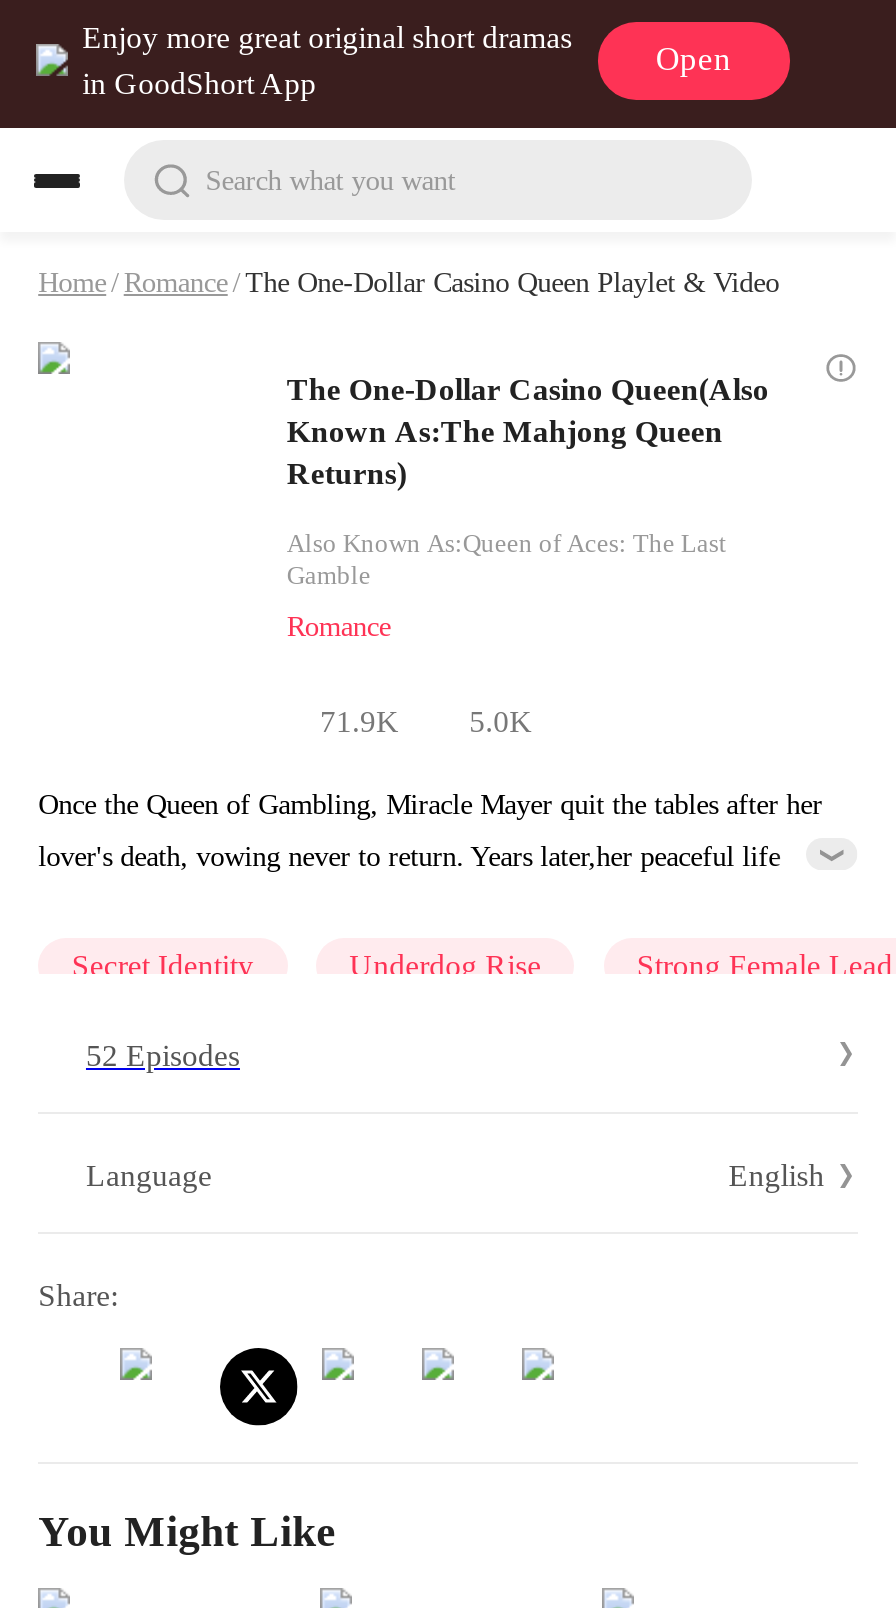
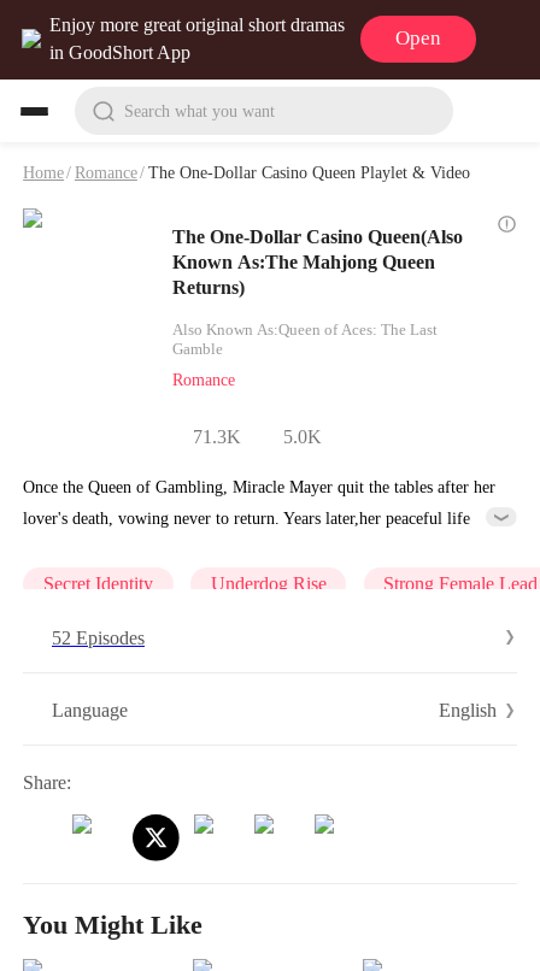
[320,703,400,737] 71.9K -> [193,426,241,446] 71.3K

